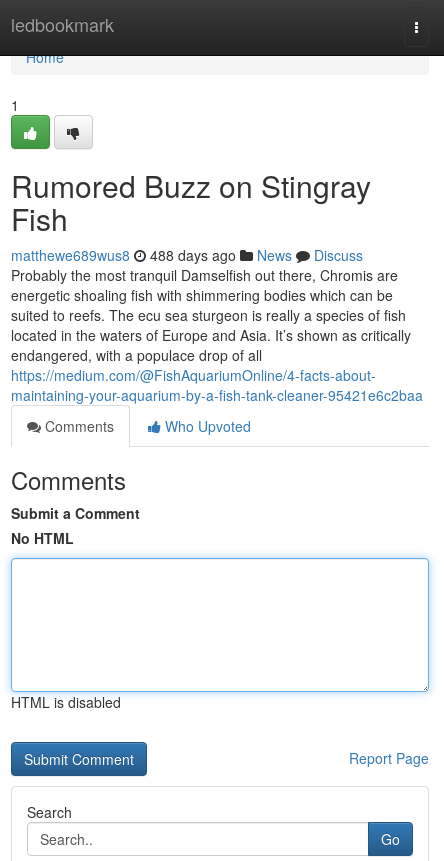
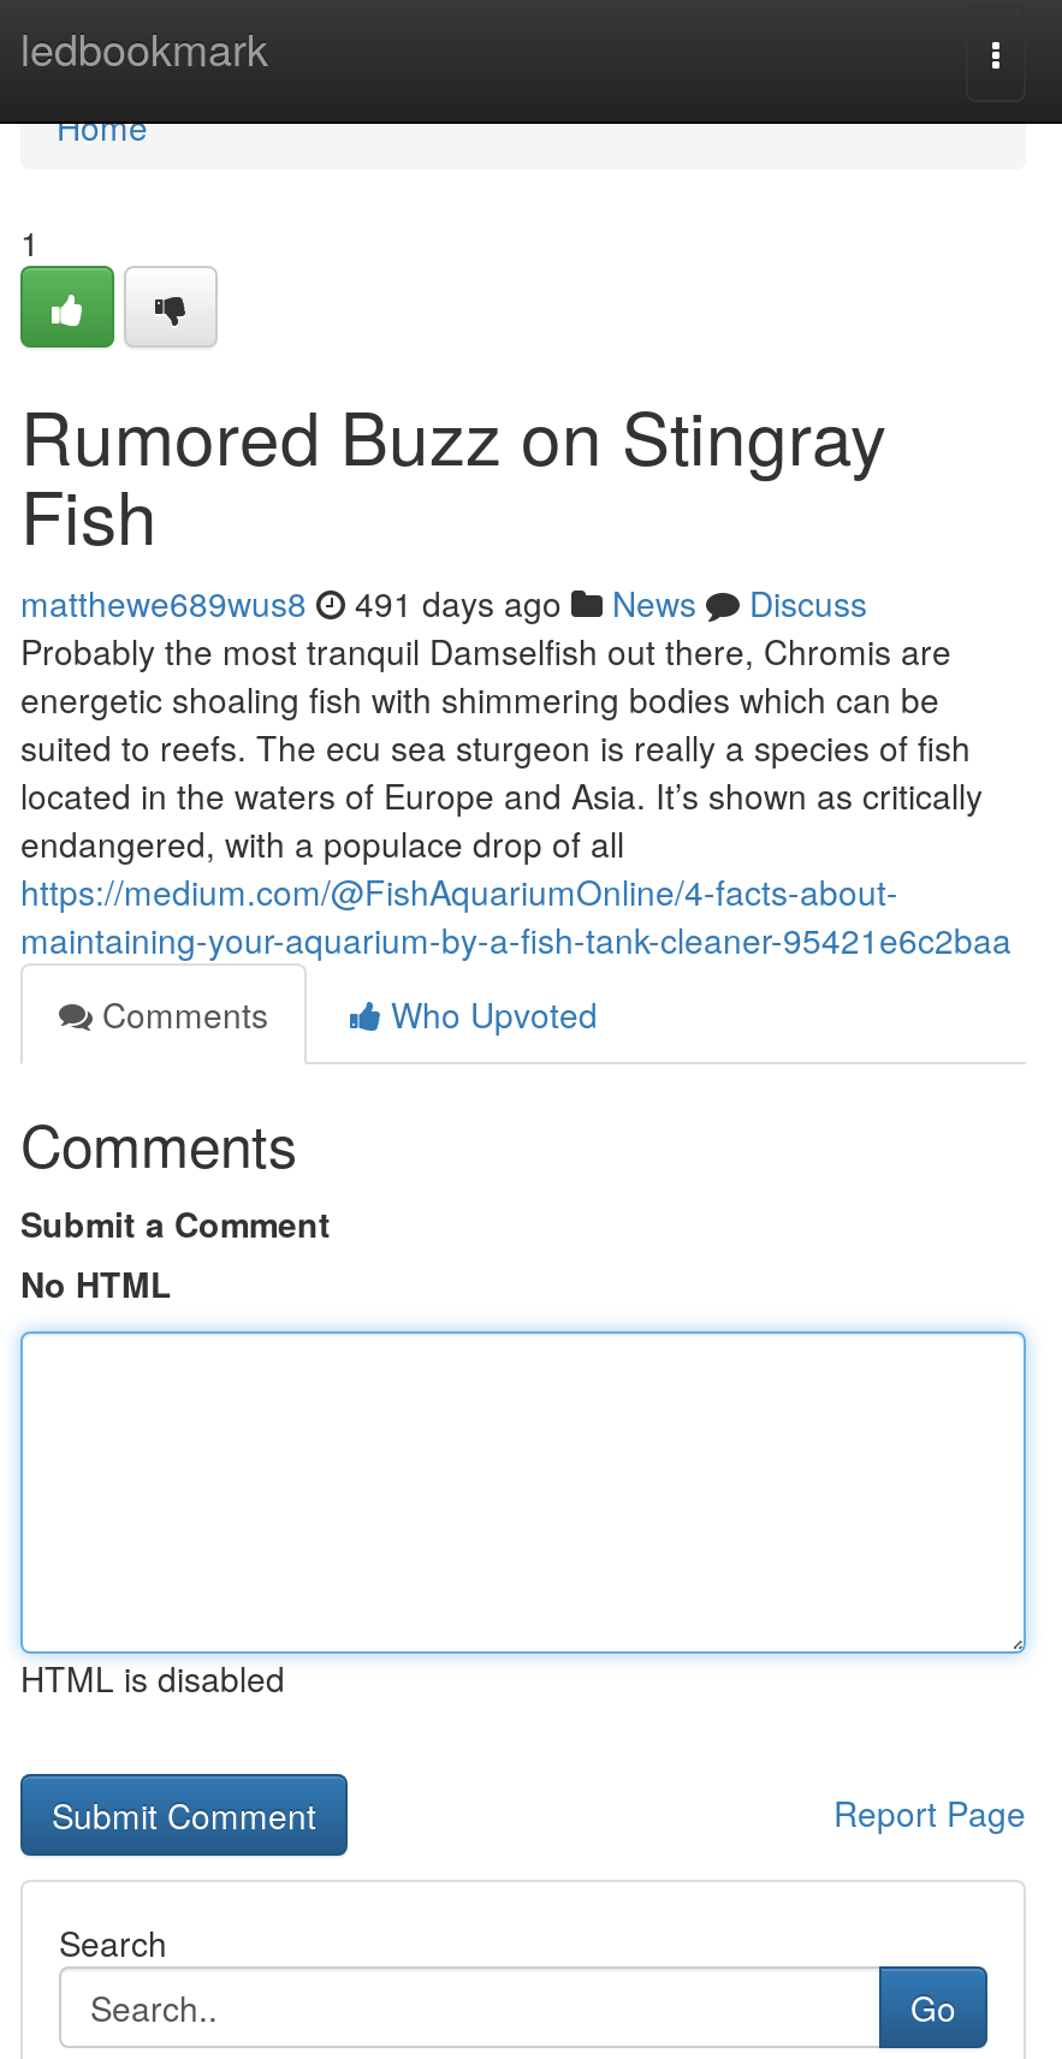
[11,245,363,265] matthewe689wus8 488 days ago News Discuss -> [20,578,867,627] matthewe689wus8 491 days ago News Discuss

